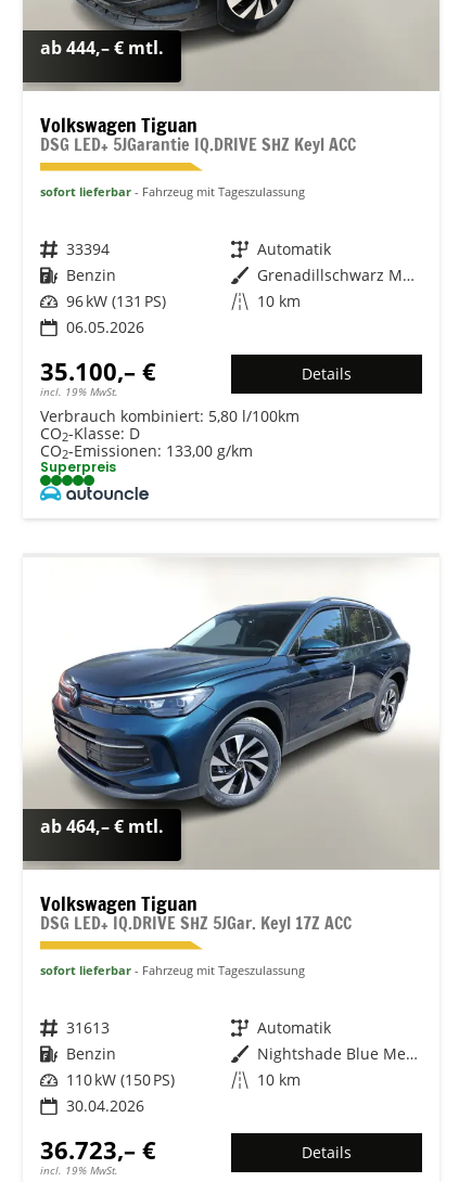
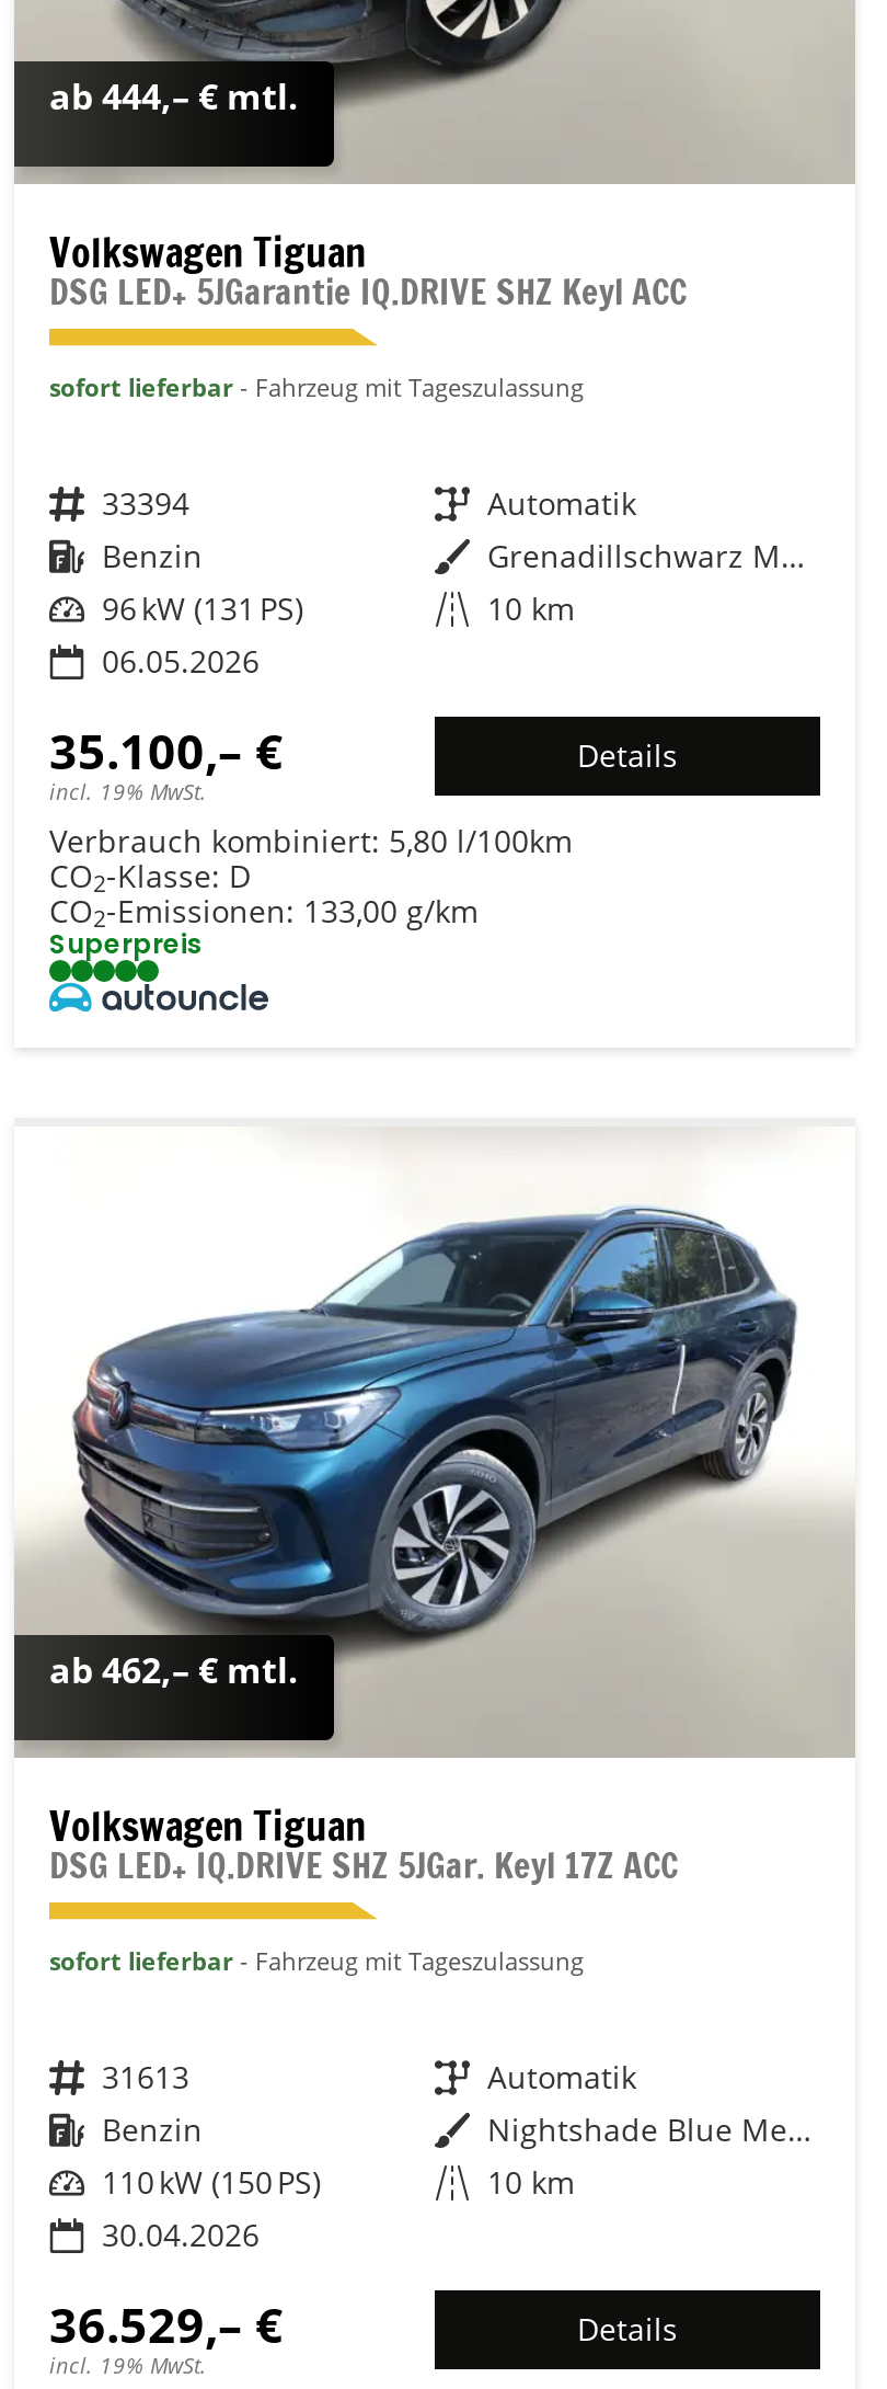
[40,814,164,838] ab 464,– € mtl. -> [49,1646,299,1694] ab 462,– € mtl.
[40,1133,156,1165] 36.723,– € -> [49,2289,284,2355] 36.529,– €

